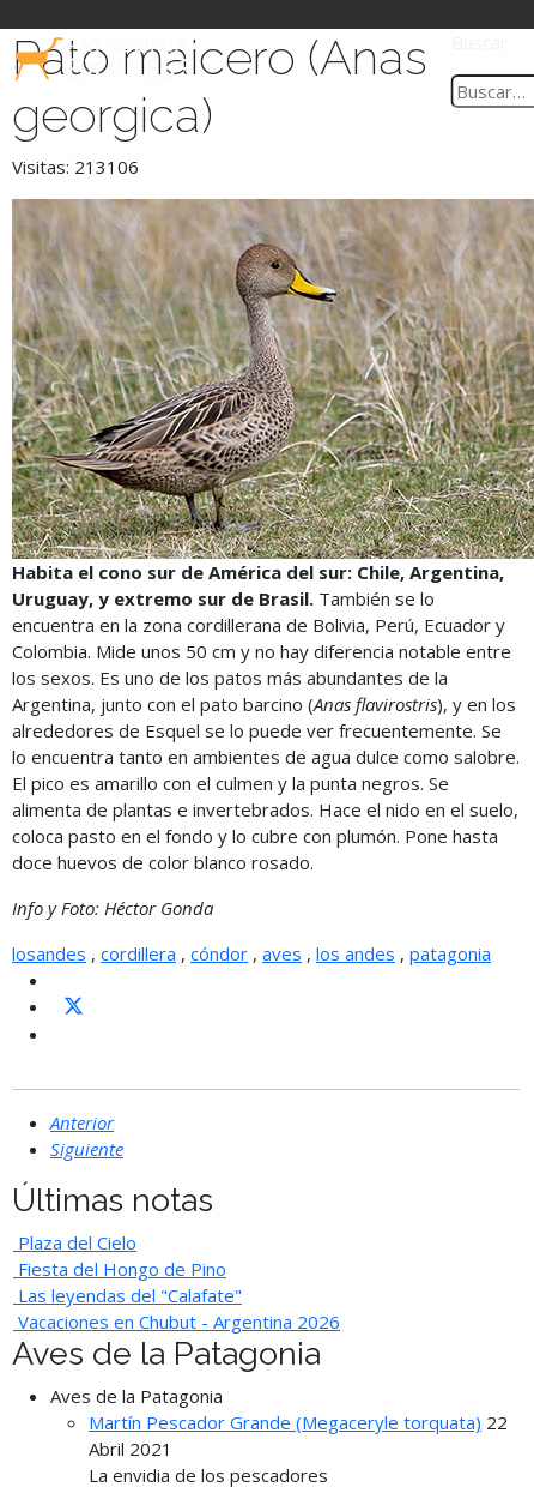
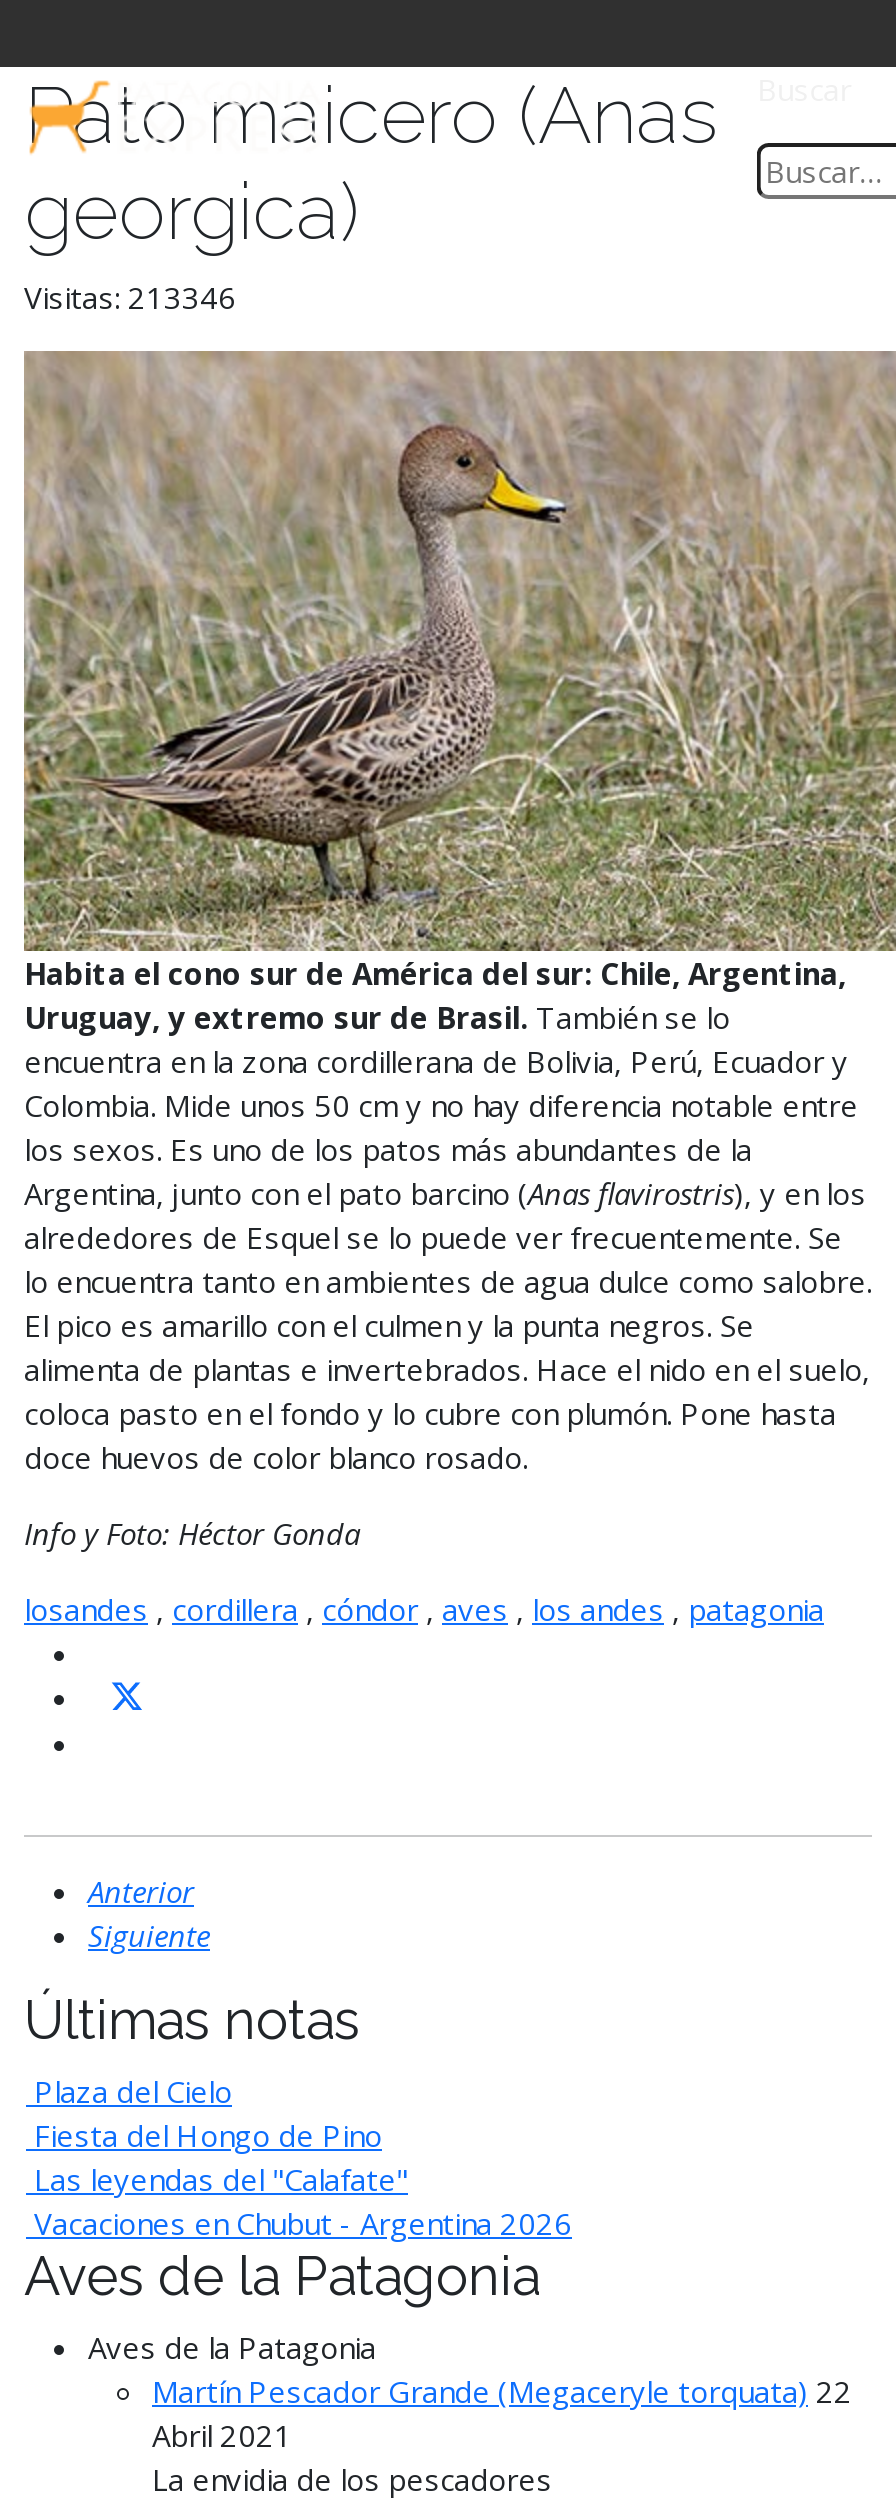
[12,155,139,179] Visitas: 213106 -> [24,277,236,317] Visitas: 213346

